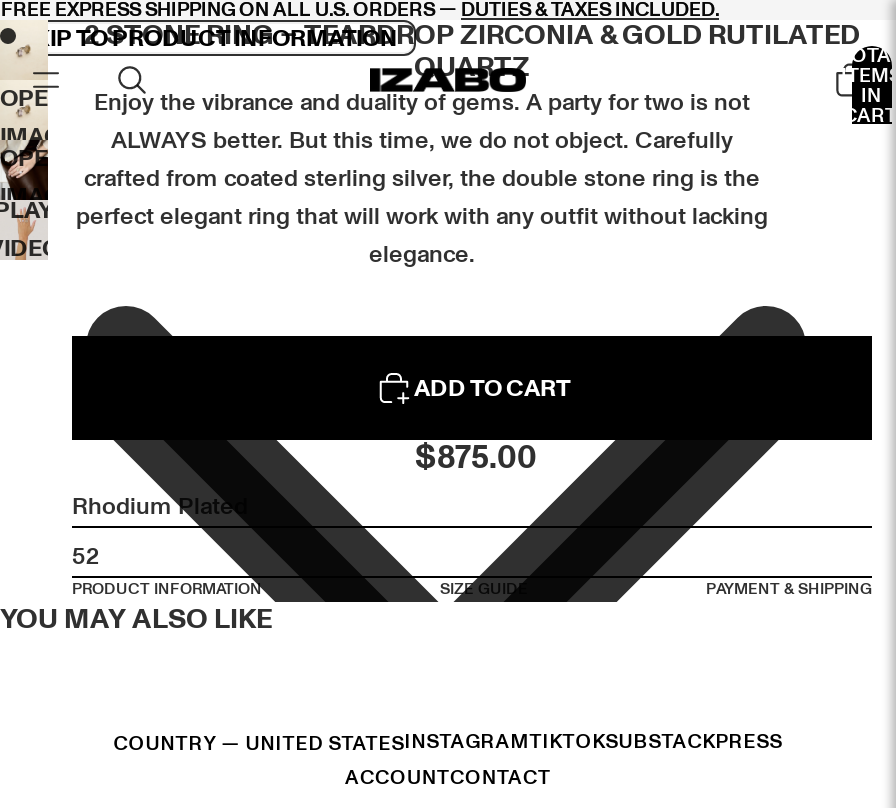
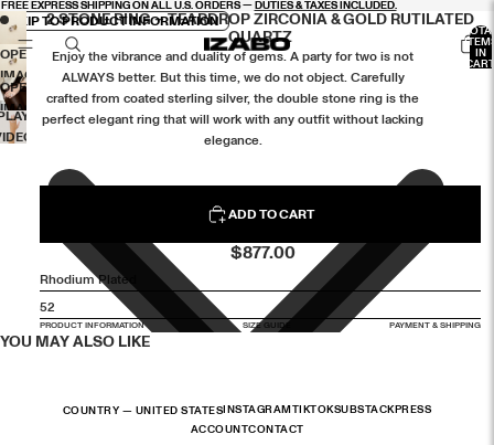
[415,442,537,474] $875.00 -> [230,244,295,262] $877.00

